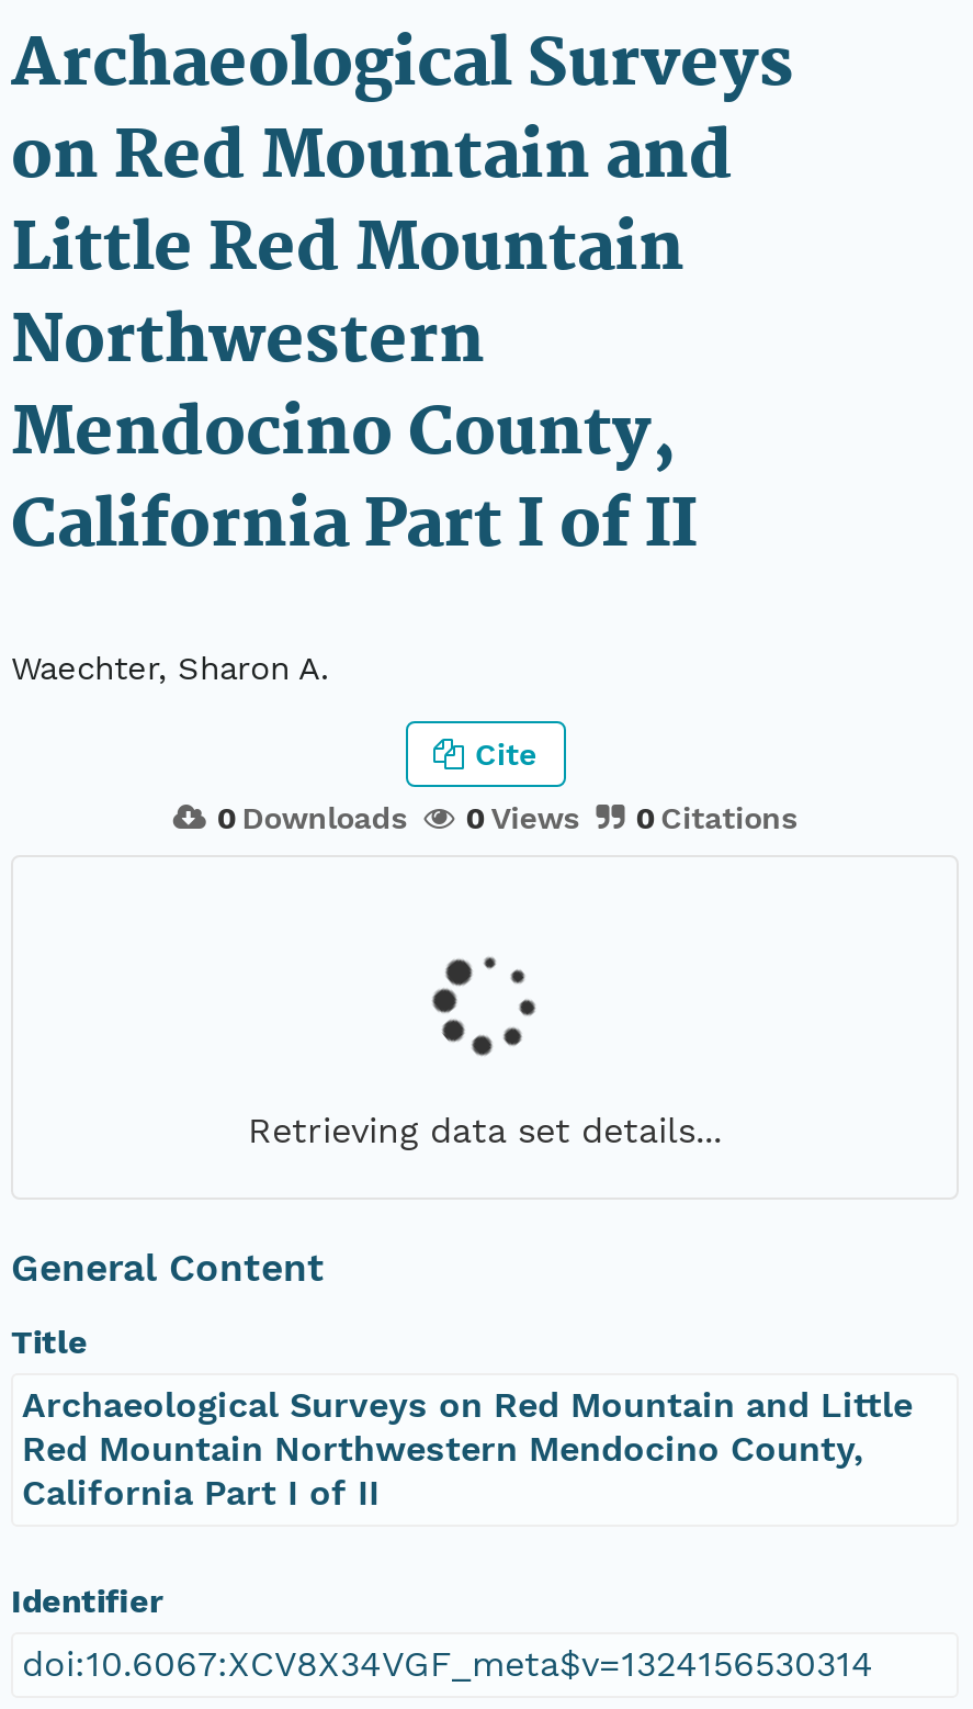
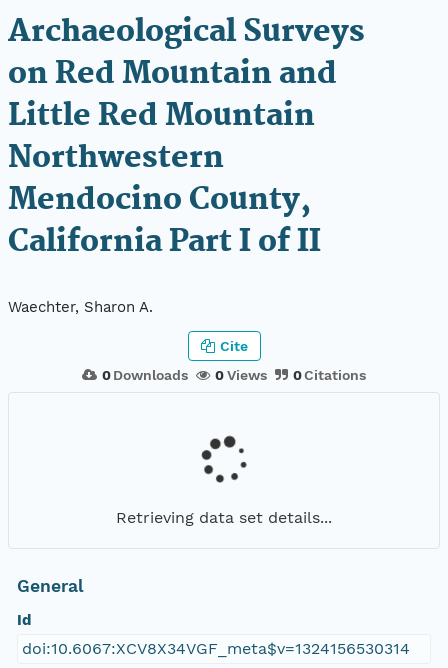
[430,952,535,1057] [image] -> [200,435,246,483] [image]
[11,1245,913,1620] General Content | Title | Archaeological Surveys on Red Mountain and Little | Red Mountain Northwestern Mendocino County, | California Part I of II | Identifier -> [17,576,84,629] General | Id

